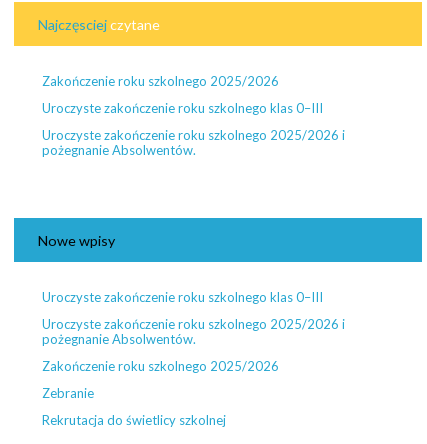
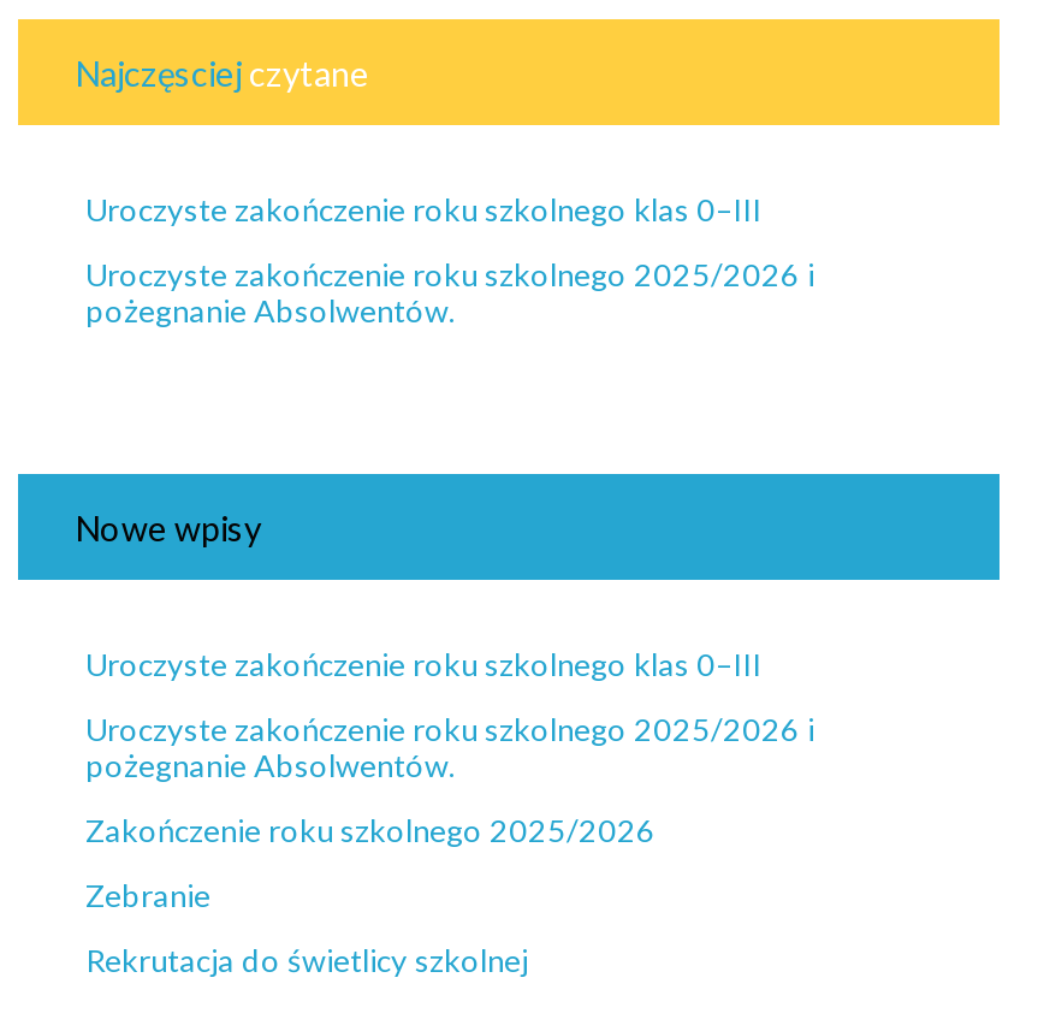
[42,73,279,89] Zakończenie roku szkolnego 2025/2026 -> none

